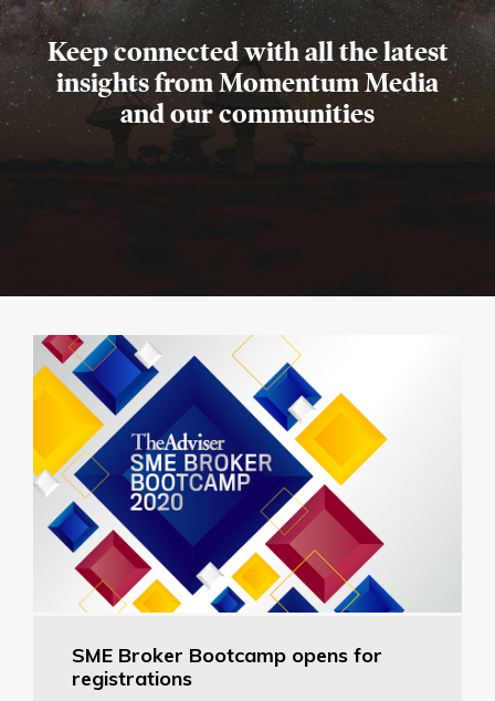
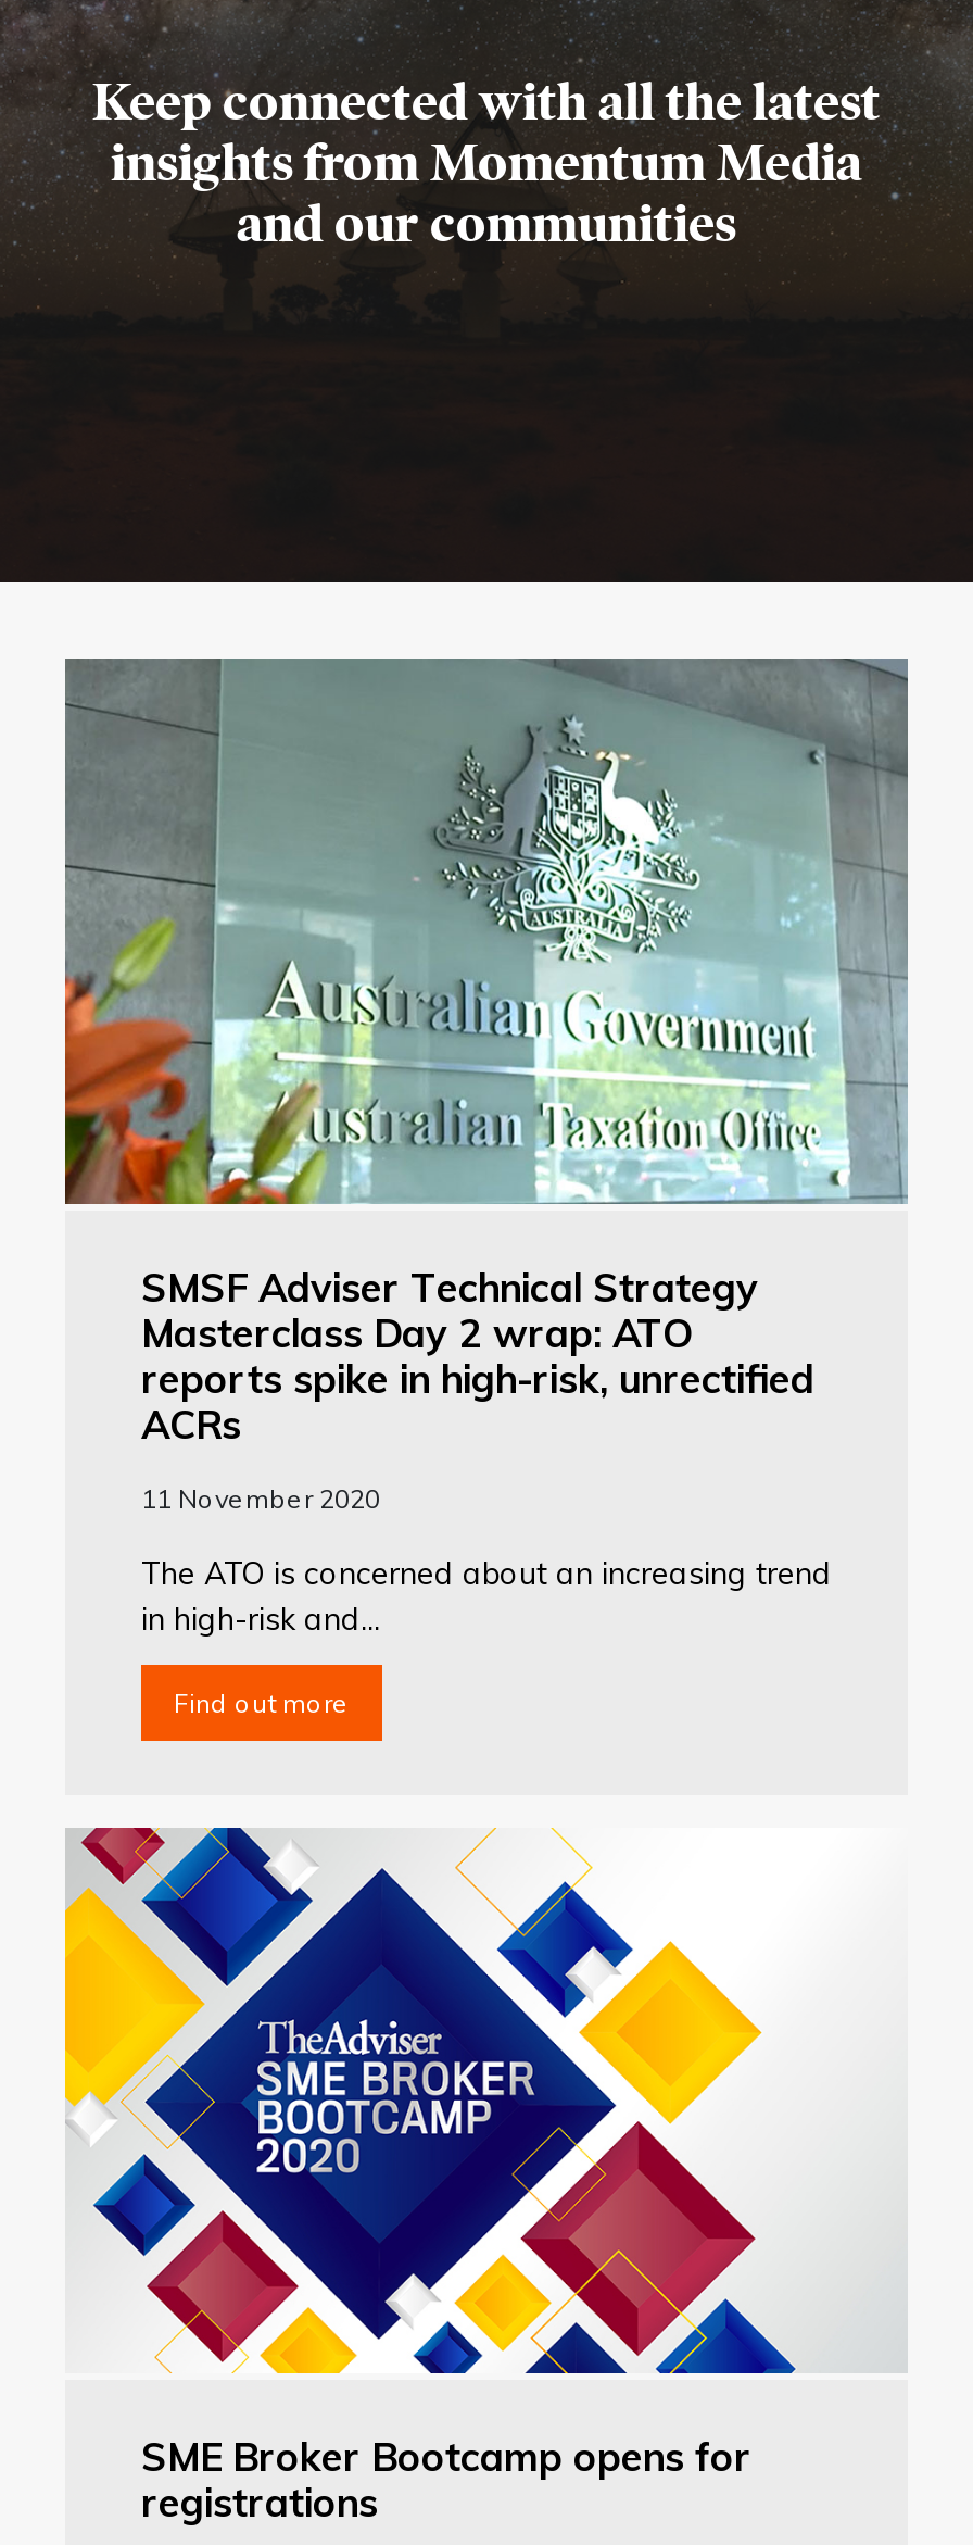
none -> [63,656,910,1719] [image] | SMSF Adviser Technical Strategy | Masterclass Day 2 wrap: ATO | reports spike in high-risk, unrectified | ACRs | 11 November 2020 | The ATO is concerned about an increasing trend | in high-risk and... | Find out more

